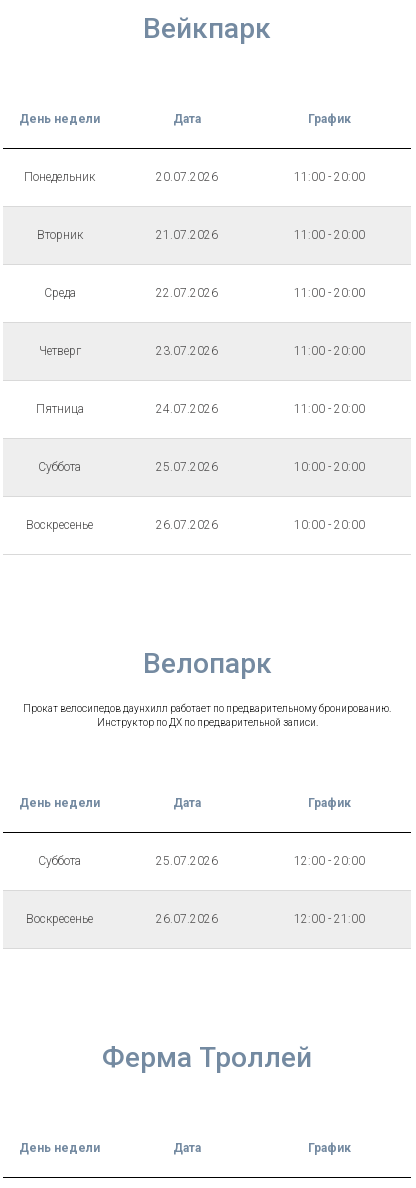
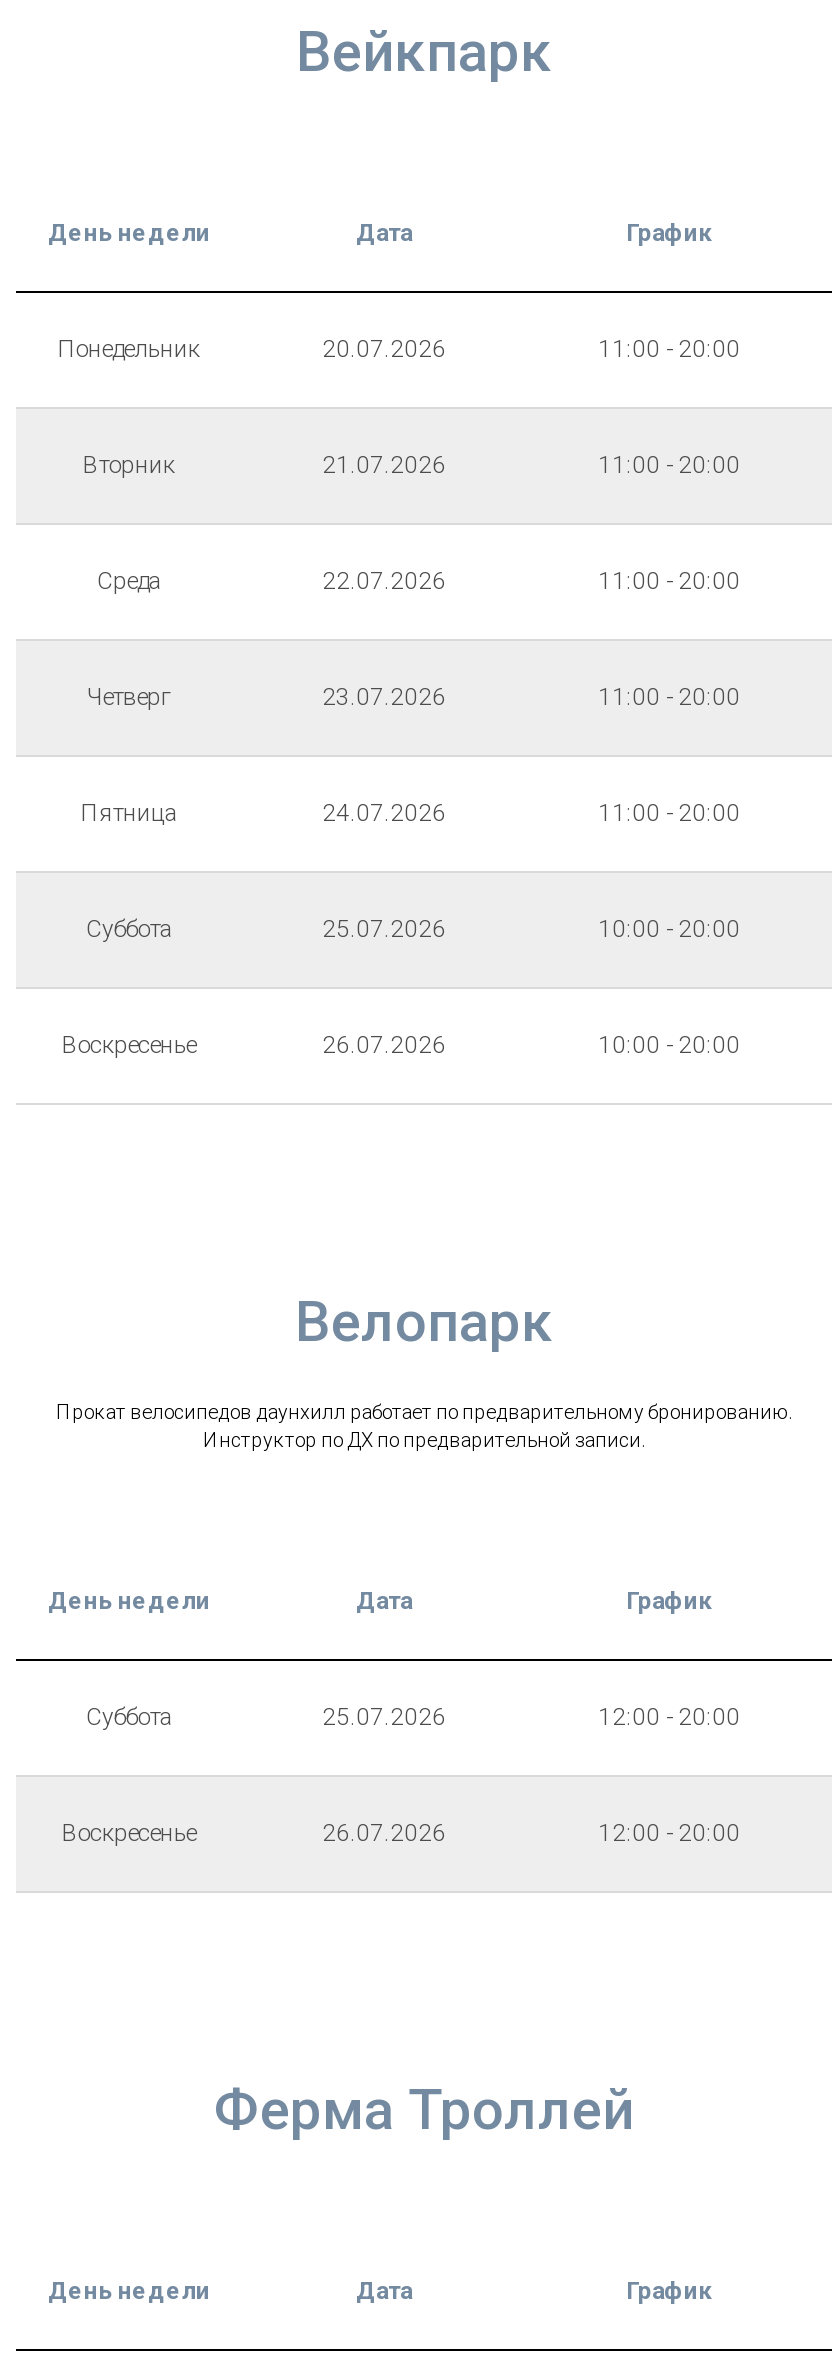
[294,912,365,926] 12:00 - 21:00 -> [598,1819,740,1847] 12:00 - 20:00

